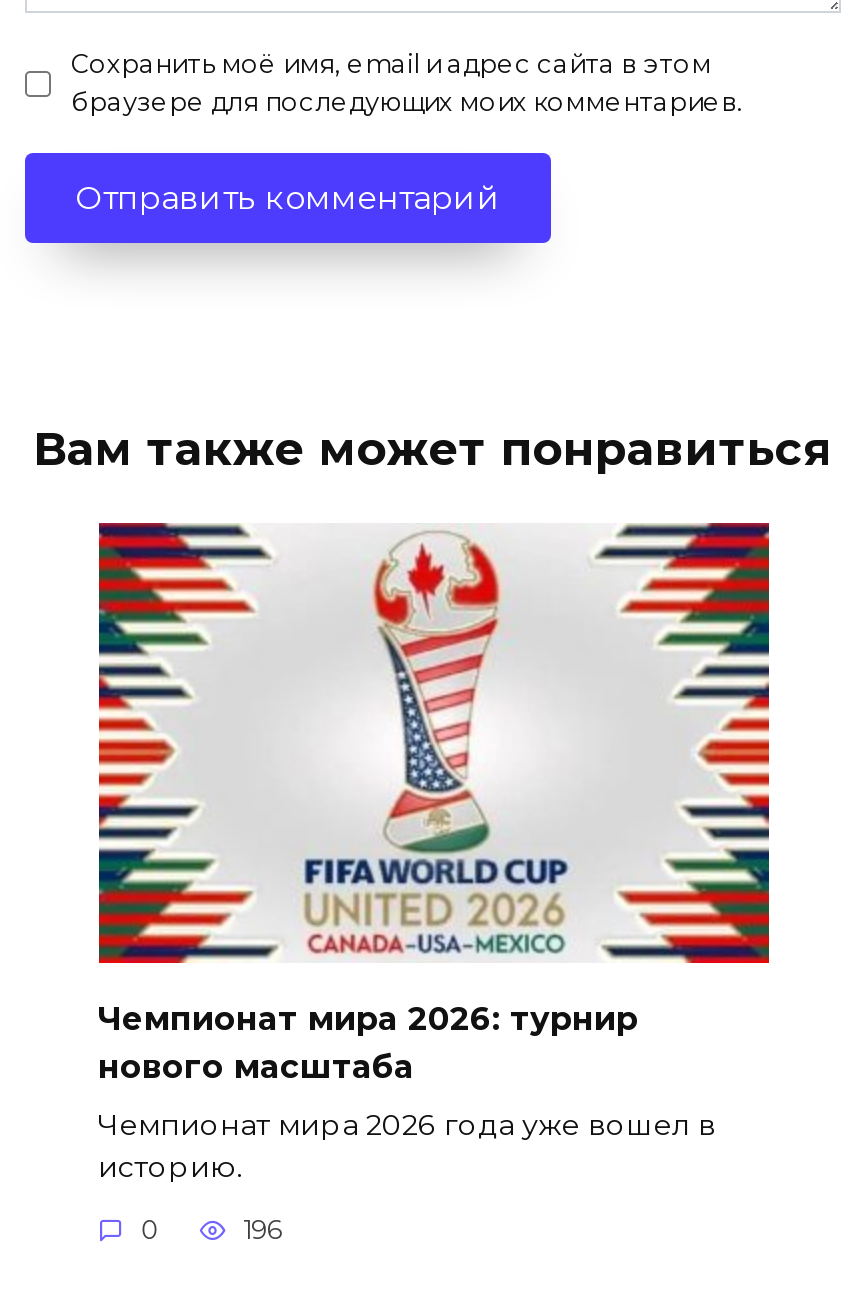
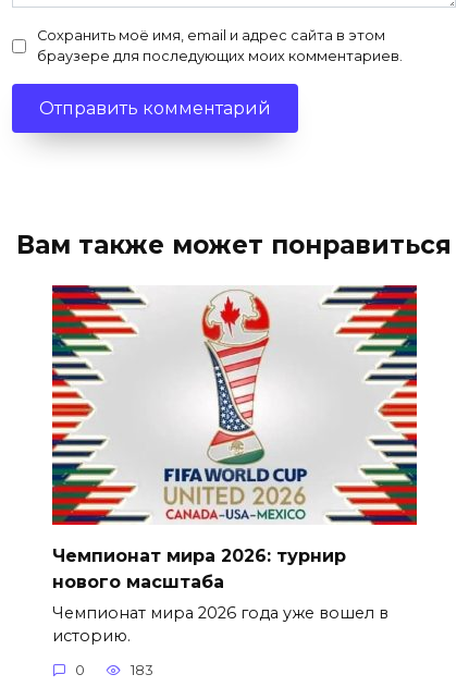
[243,1216,283,1246] 196 -> [131,662,153,679] 183

